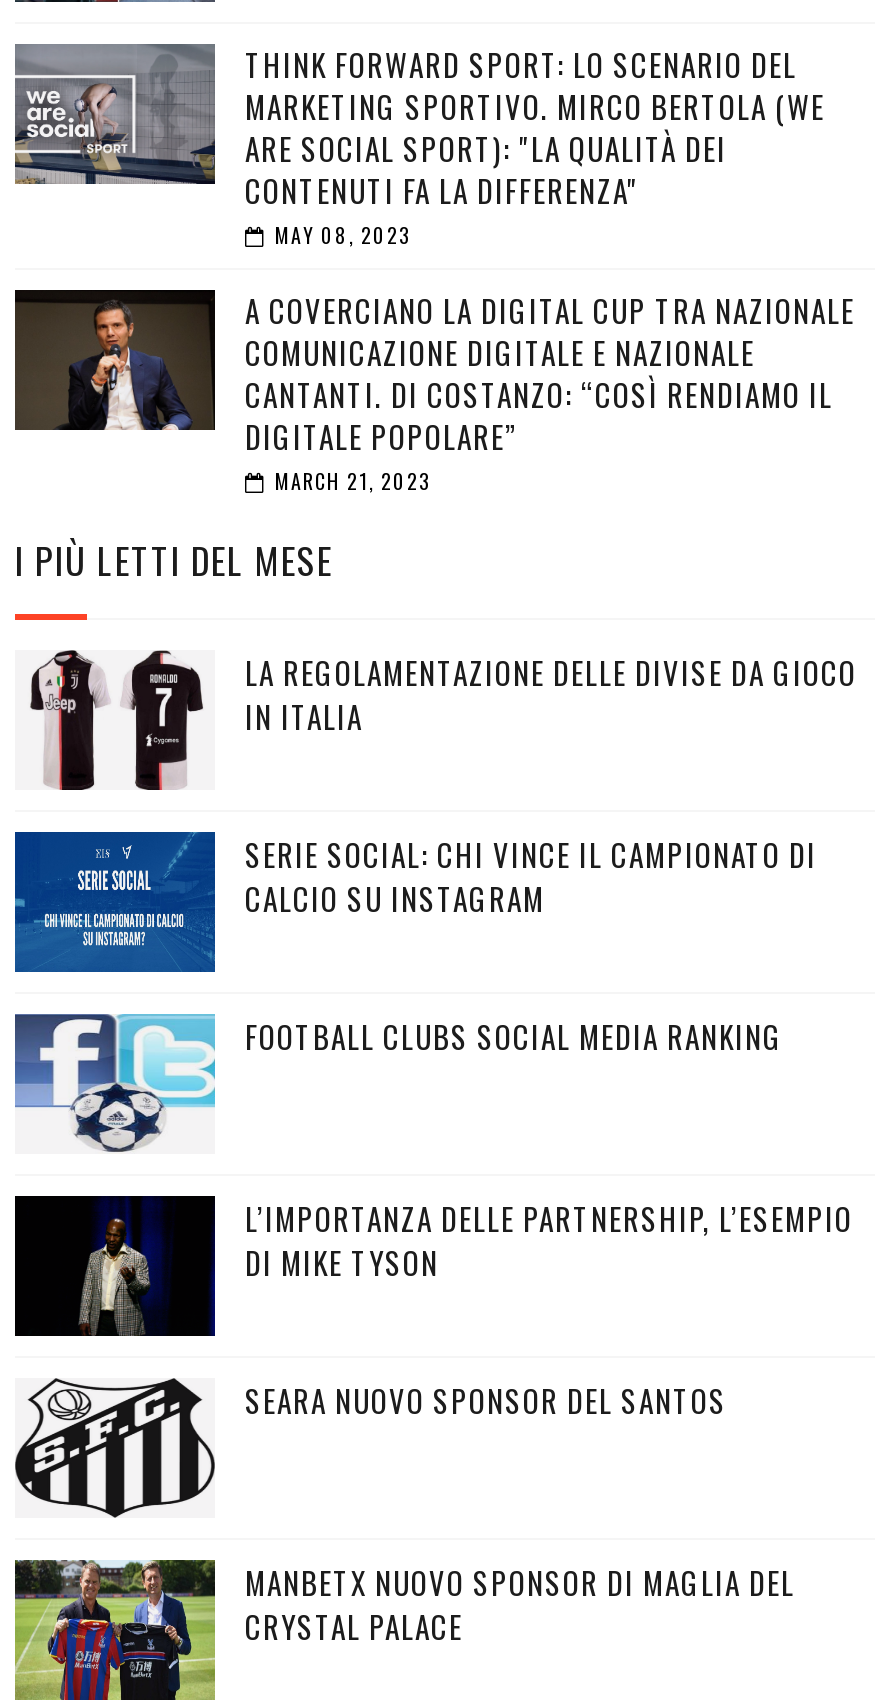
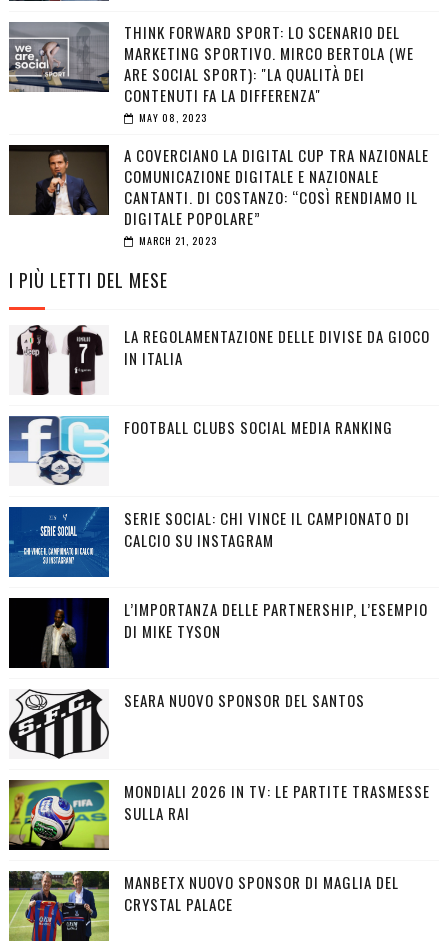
moved [15,1014,783,1154] -> [9,416,393,486]: [image] | FOOTBALL CLUBS SOCIAL MEDIA RANKING
none -> [8,779,430,851] [image] | MONDIALI 2026 IN TV: LE PARTITE TRASMESSE | SULLA RAI

